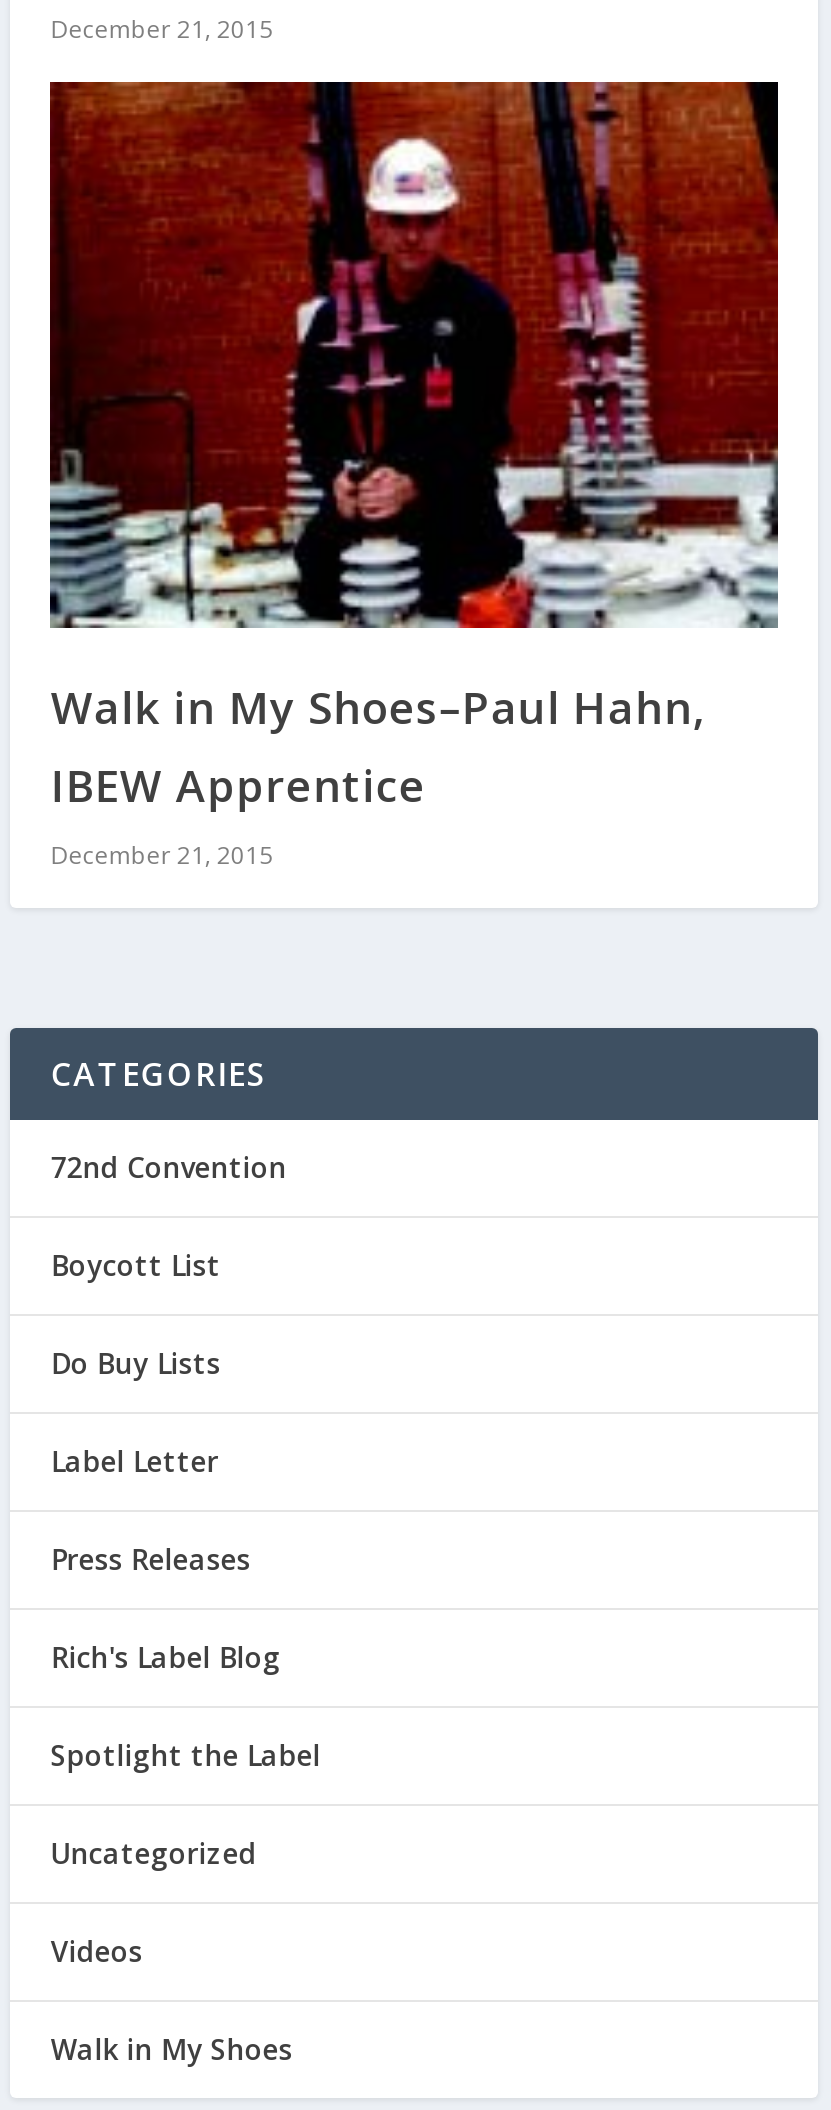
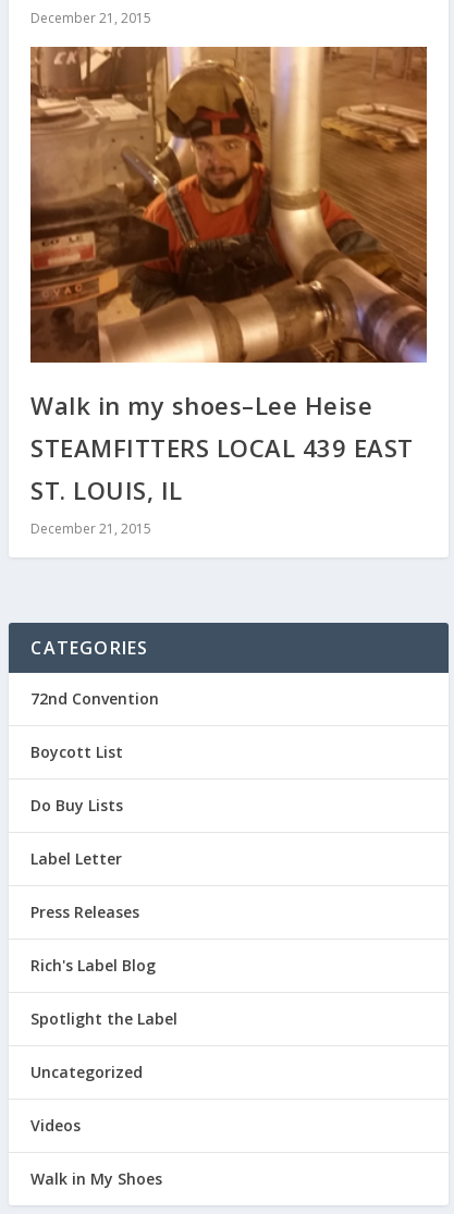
[48,80,780,815] [image] | Walk in My Shoes–Paul Hahn, | IBEW Apprentice -> [29,46,428,507] [image] | Walk in my shoes–Lee Heise | STEAMFITTERS LOCAL 439 EAST | ST. LOUIS, IL

